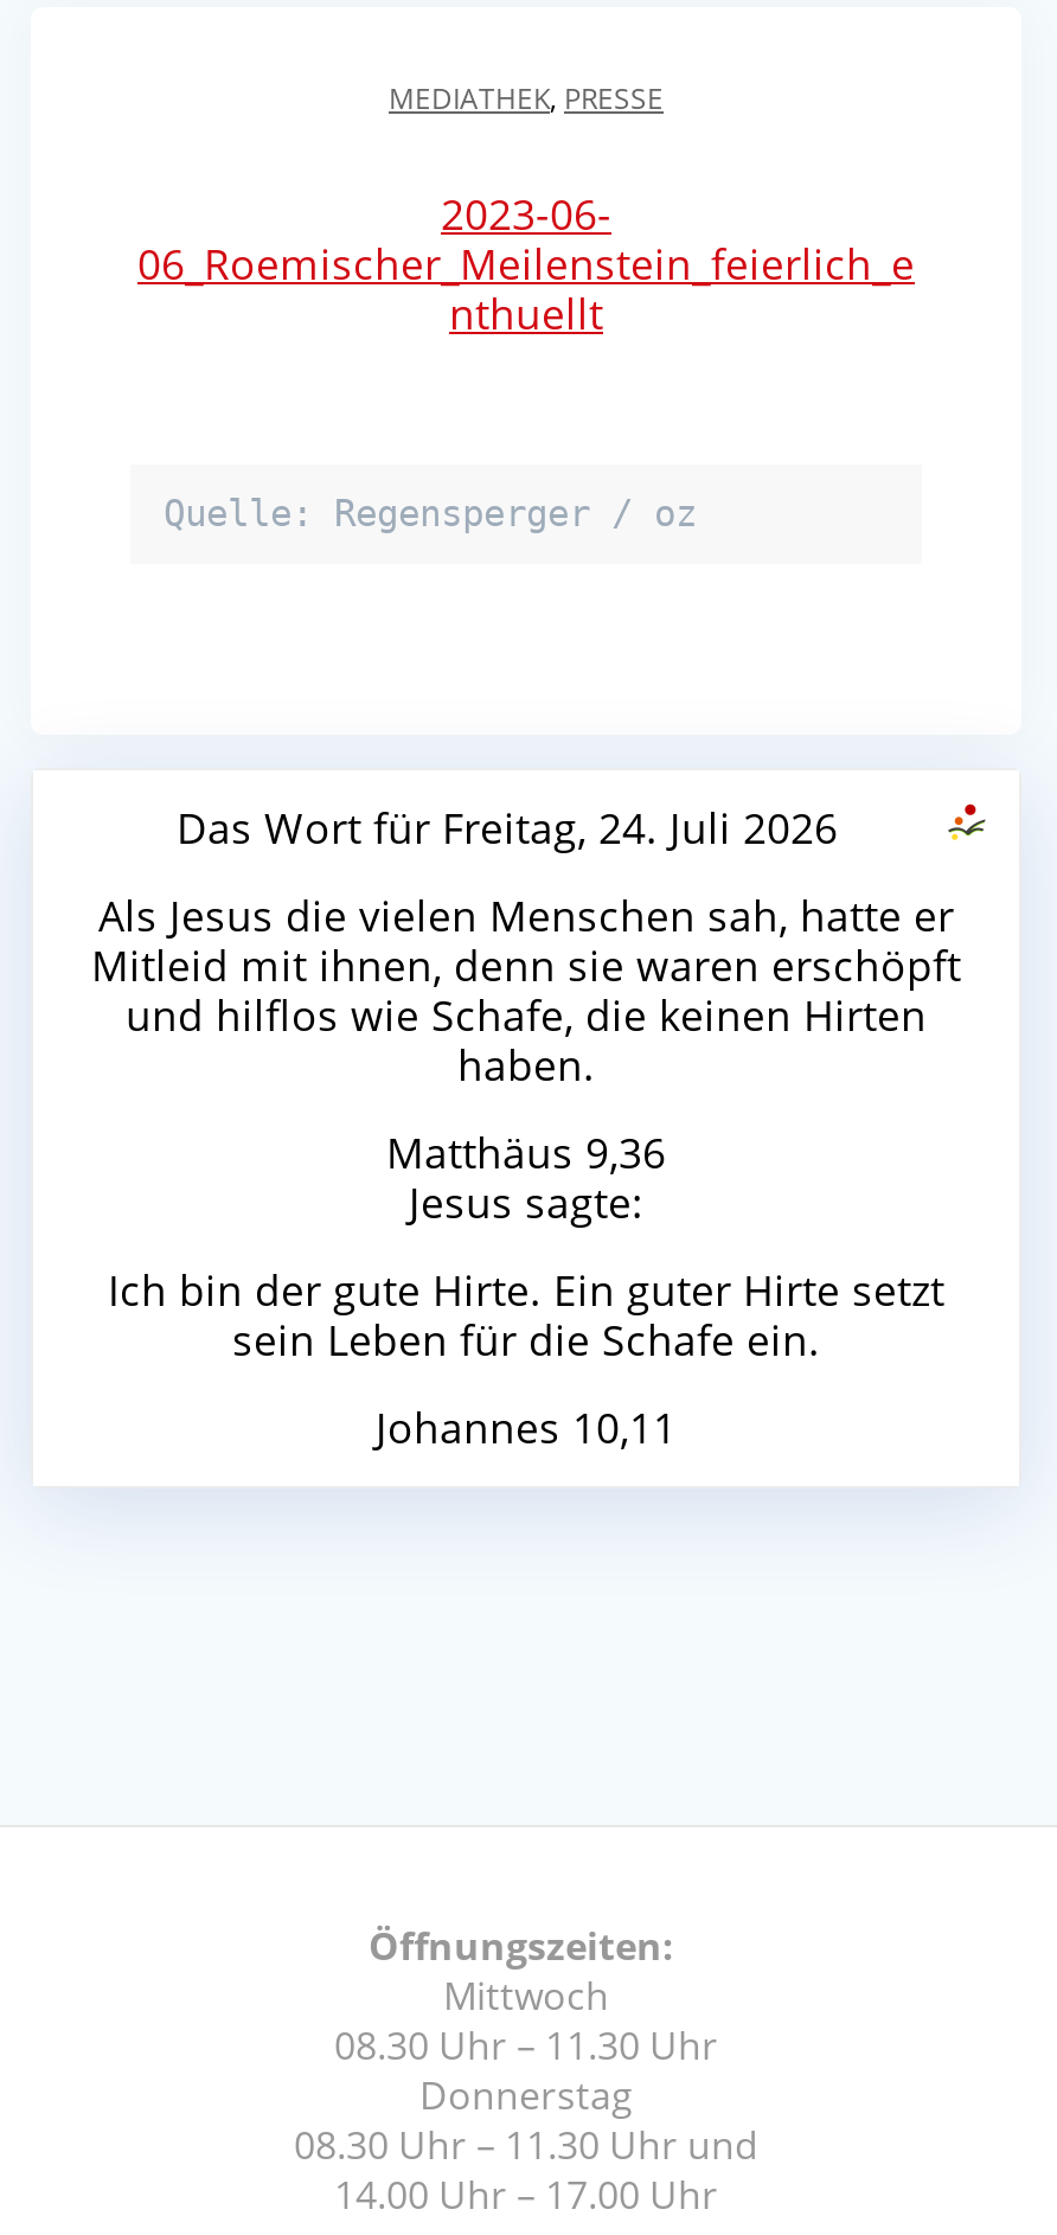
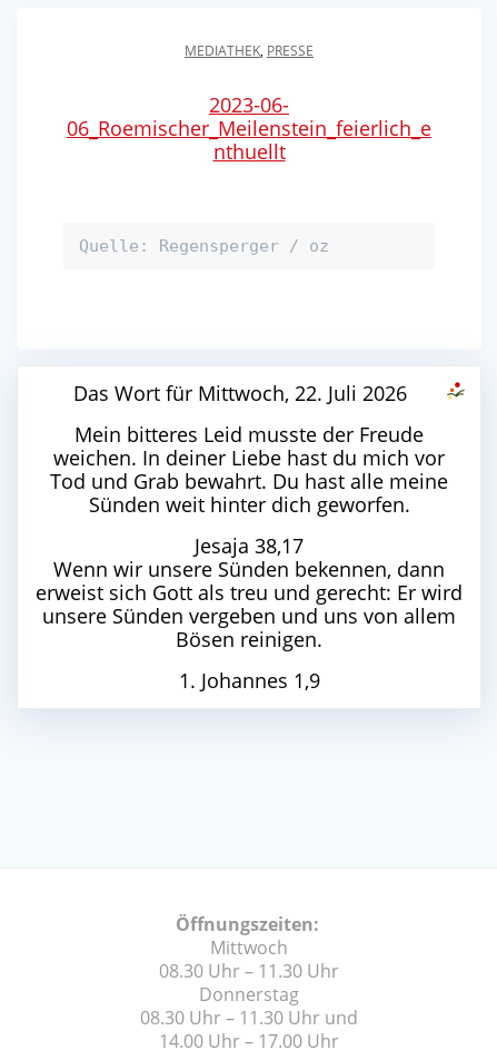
[91,800,961,1456] Das Wort für Freitag, 24. Juli 2026 | Als Jesus die vielen Menschen sah, hatte er | Mitleid mit ihnen, denn sie waren erschöpft | und hilflos wie Schafe, die keinen Hirten | haben. | Matthäus 9,36 | Jesus sagte: | Ich bin der gute Hirte. Ein guter Hirte setzt | sein Leben für die Schafe ein. | Johannes 10,11 -> [36,380,463,694] Das Wort für Mittwoch, 22. Juli 2026 | Mein bitteres Leid musste der Freude | weichen. In deiner Liebe hast du mich vor | Tod und Grab bewahrt. Du hast alle meine | Sünden weit hinter dich geworfen. | Jesaja 38,17 | Wenn wir unsere Sünden bekennen, dann | erweist sich Gott als treu und gerecht: Er wird | unsere Sünden vergeben und uns von allem | Bösen reinigen. | 1. Johannes 1,9

